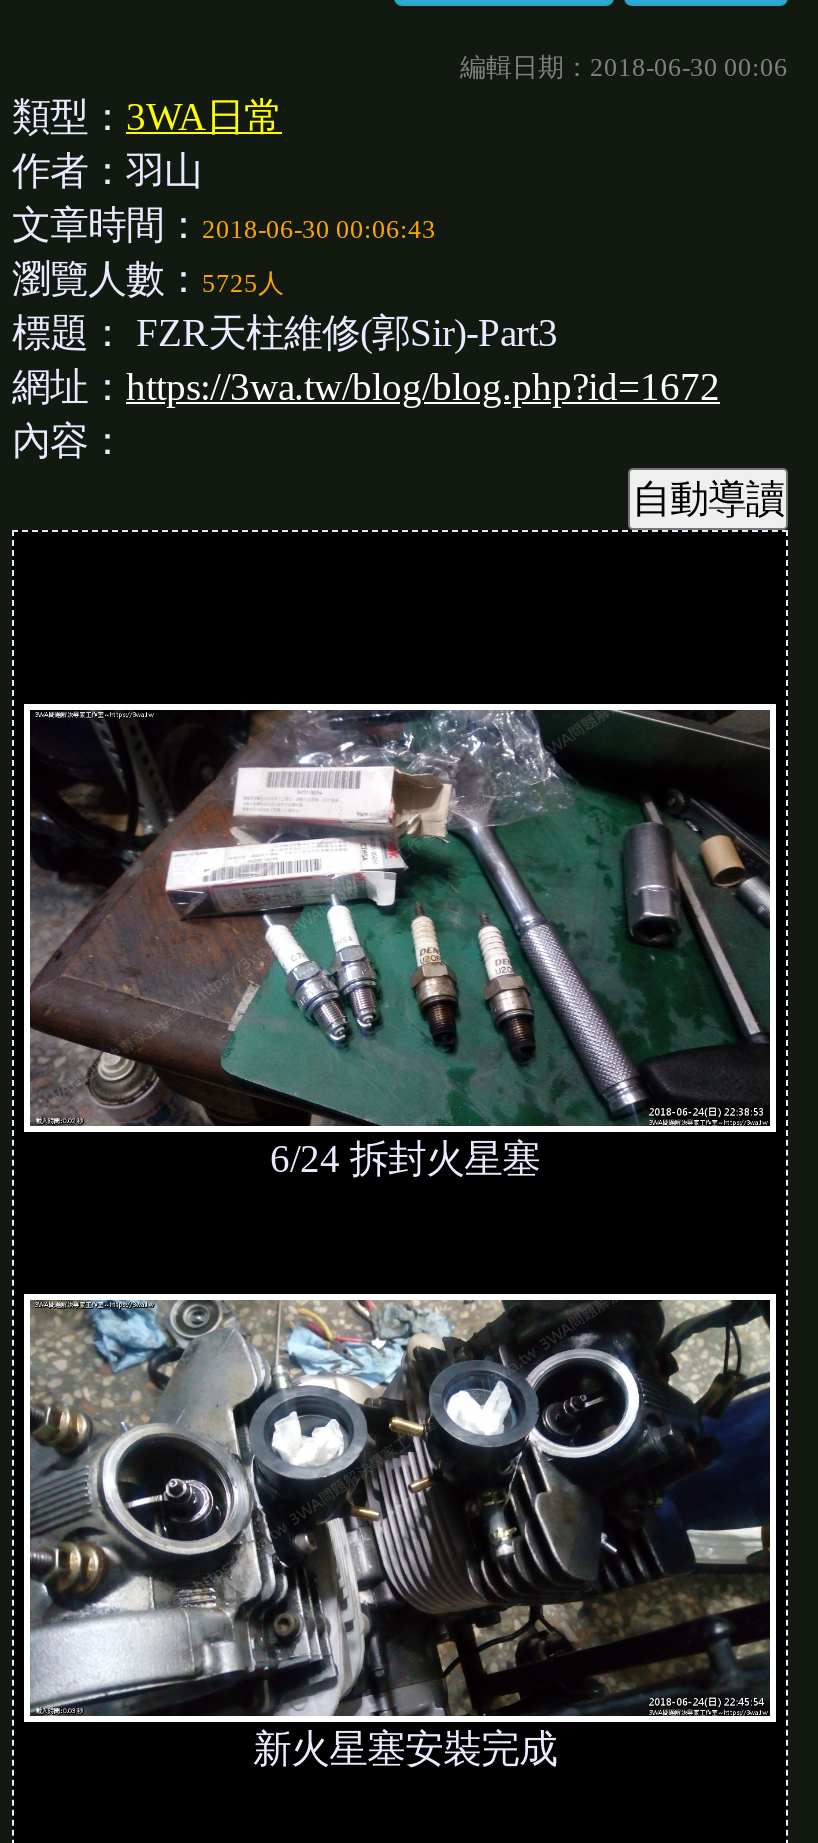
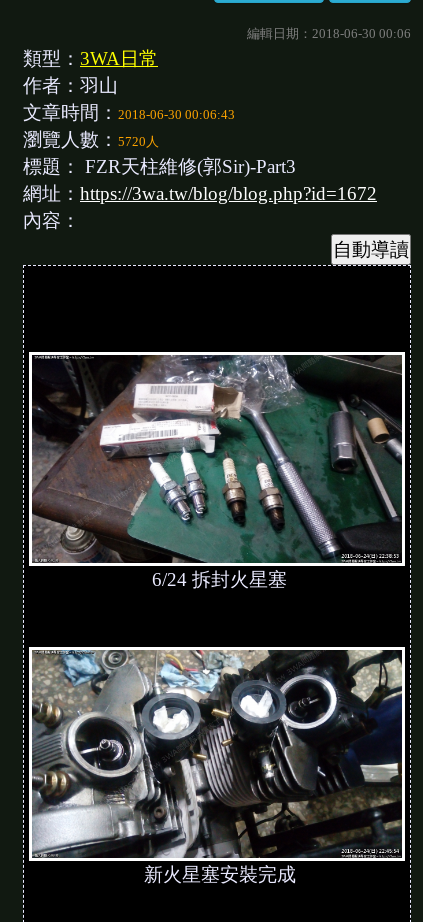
[12,258,284,300] 瀏覽人數：5725人 -> [23,129,159,150] 瀏覽人數：5720人

